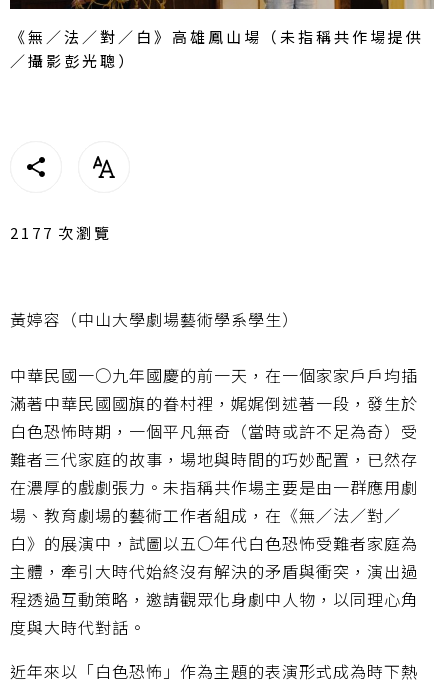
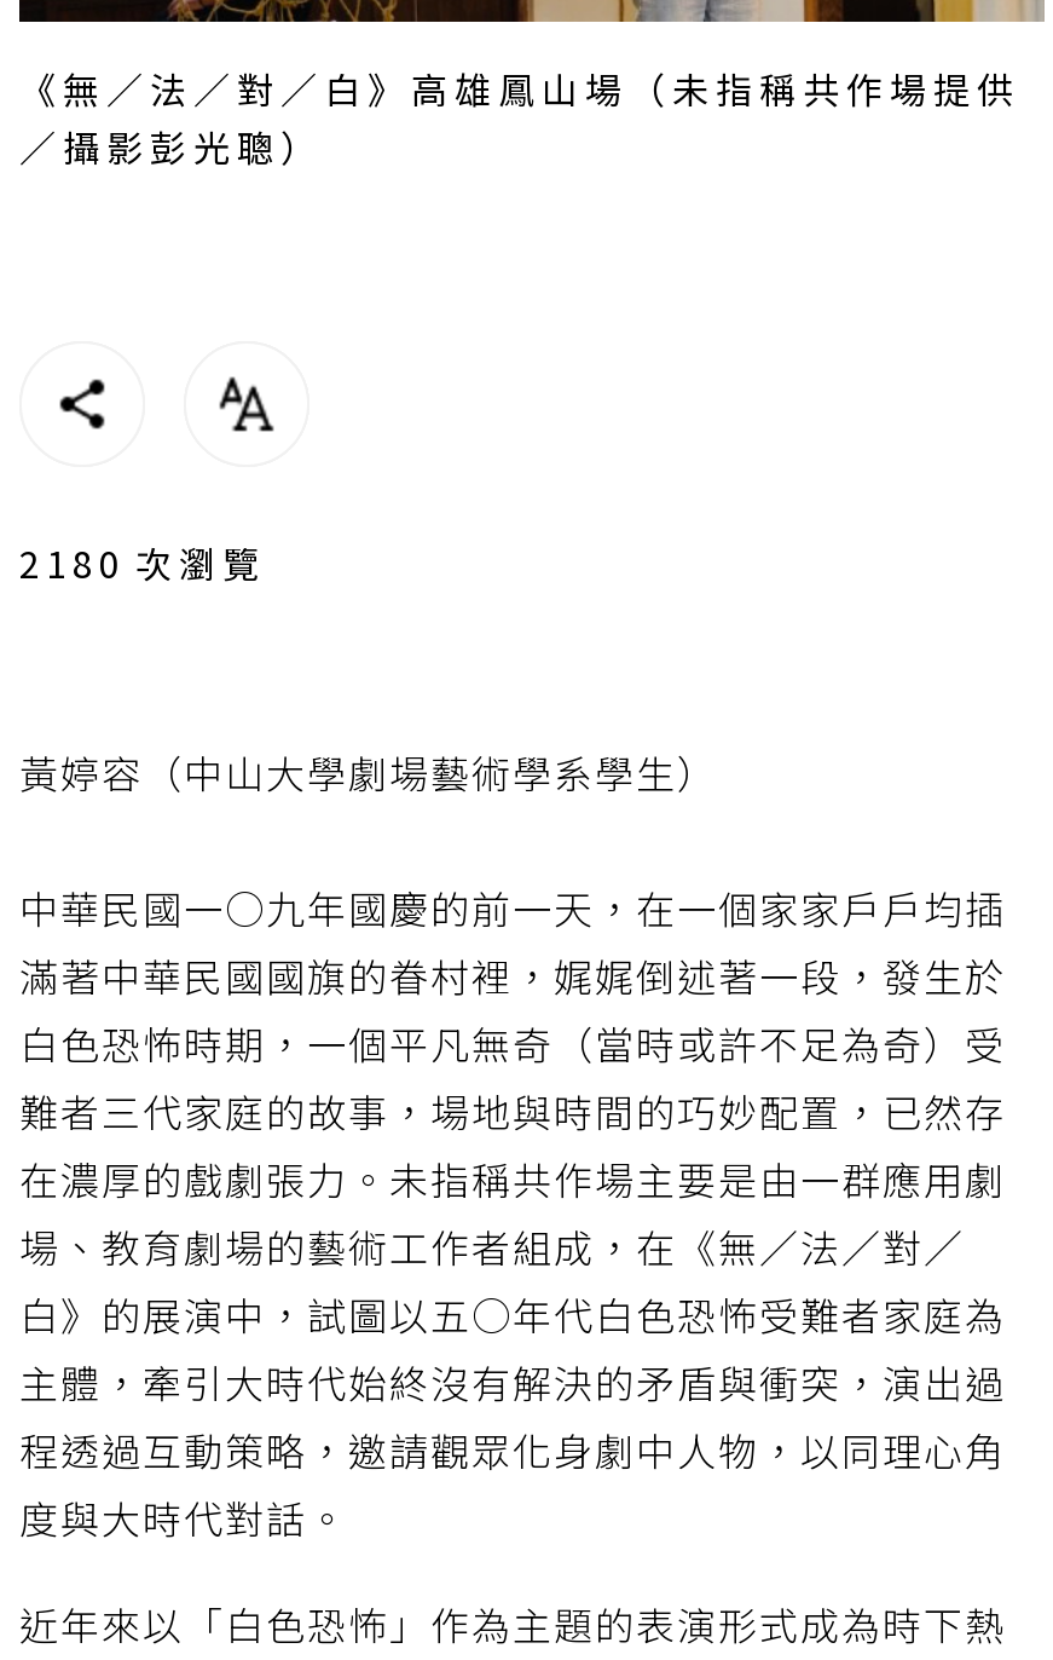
[10,222,112,243] 2177 次瀏覽 -> [19,537,266,588] 2180 次瀏覽

